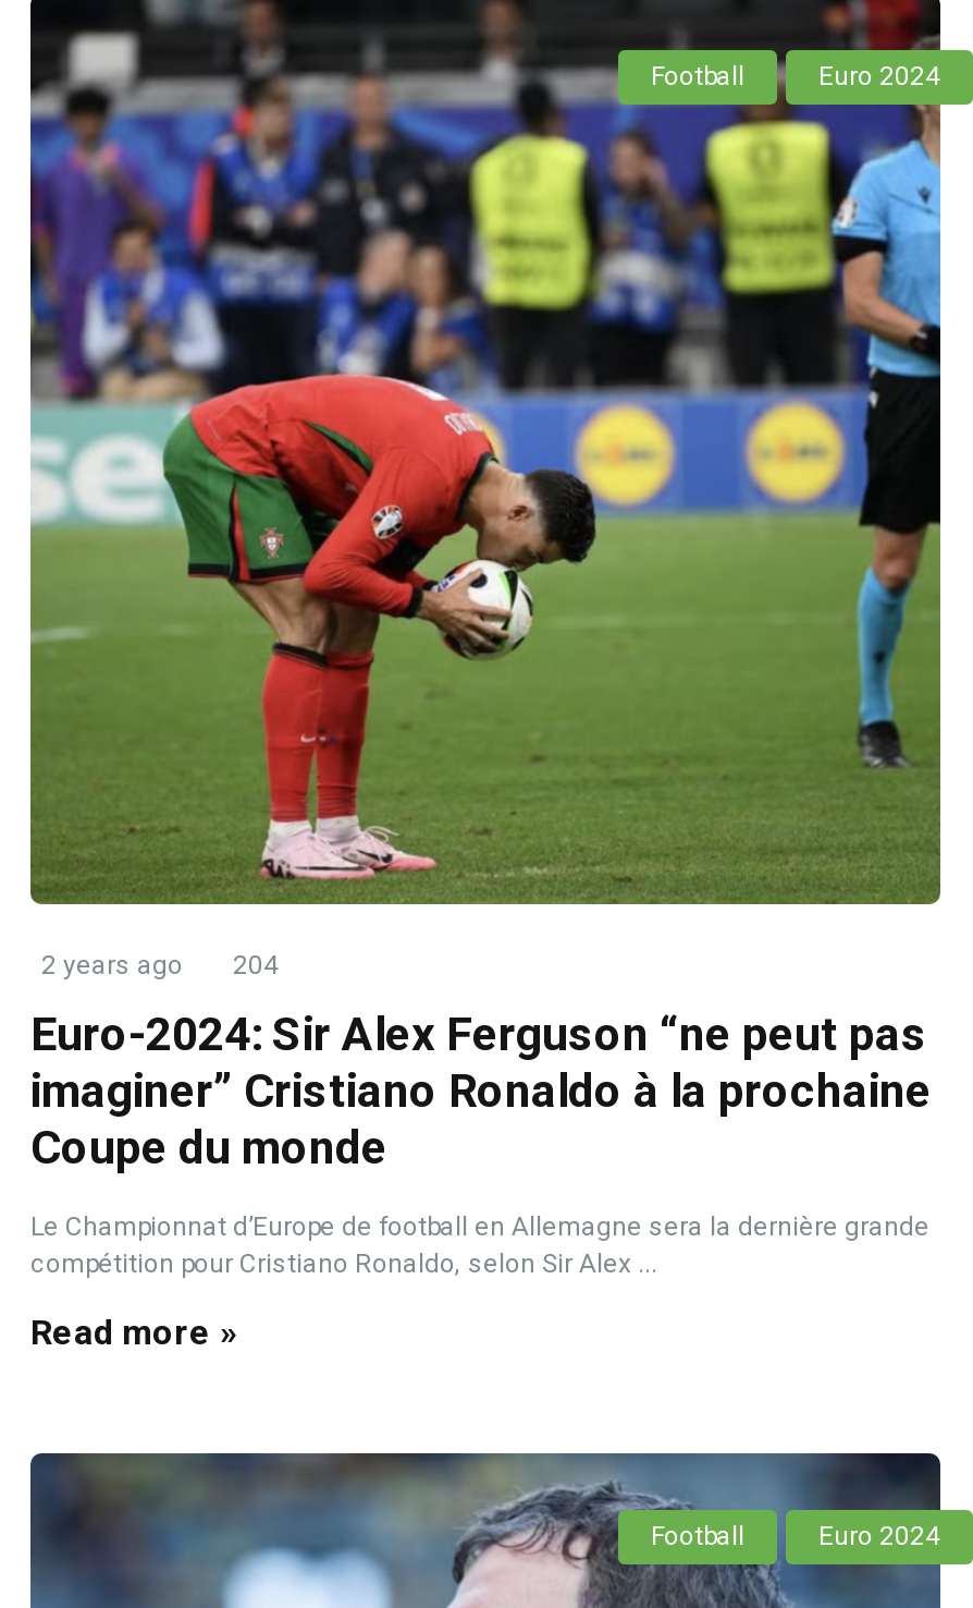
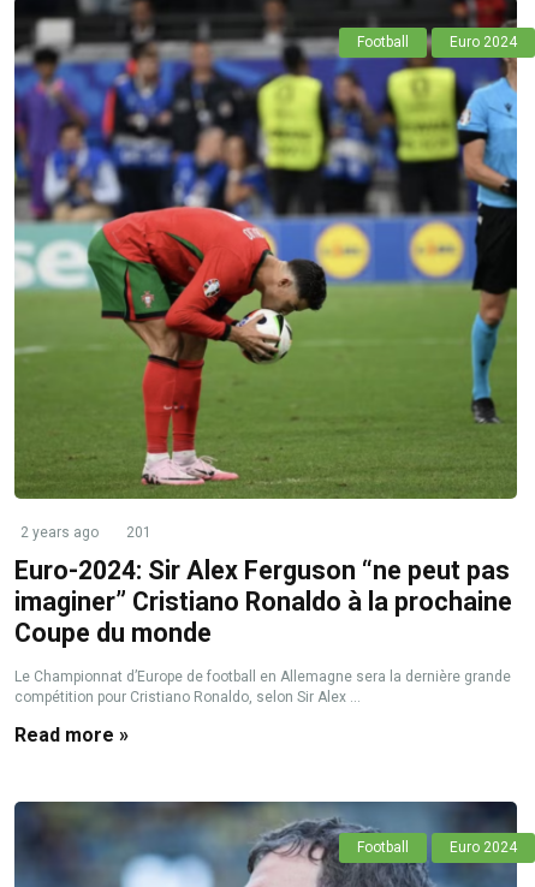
[41,950,279,980] 2 years ago 204 -> [20,524,151,541] 2 years ago 201

